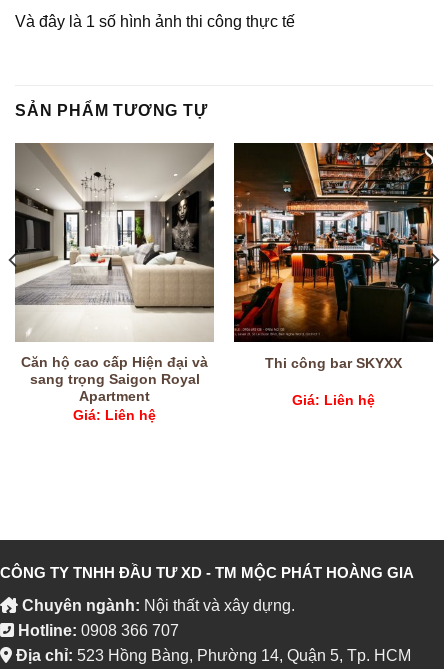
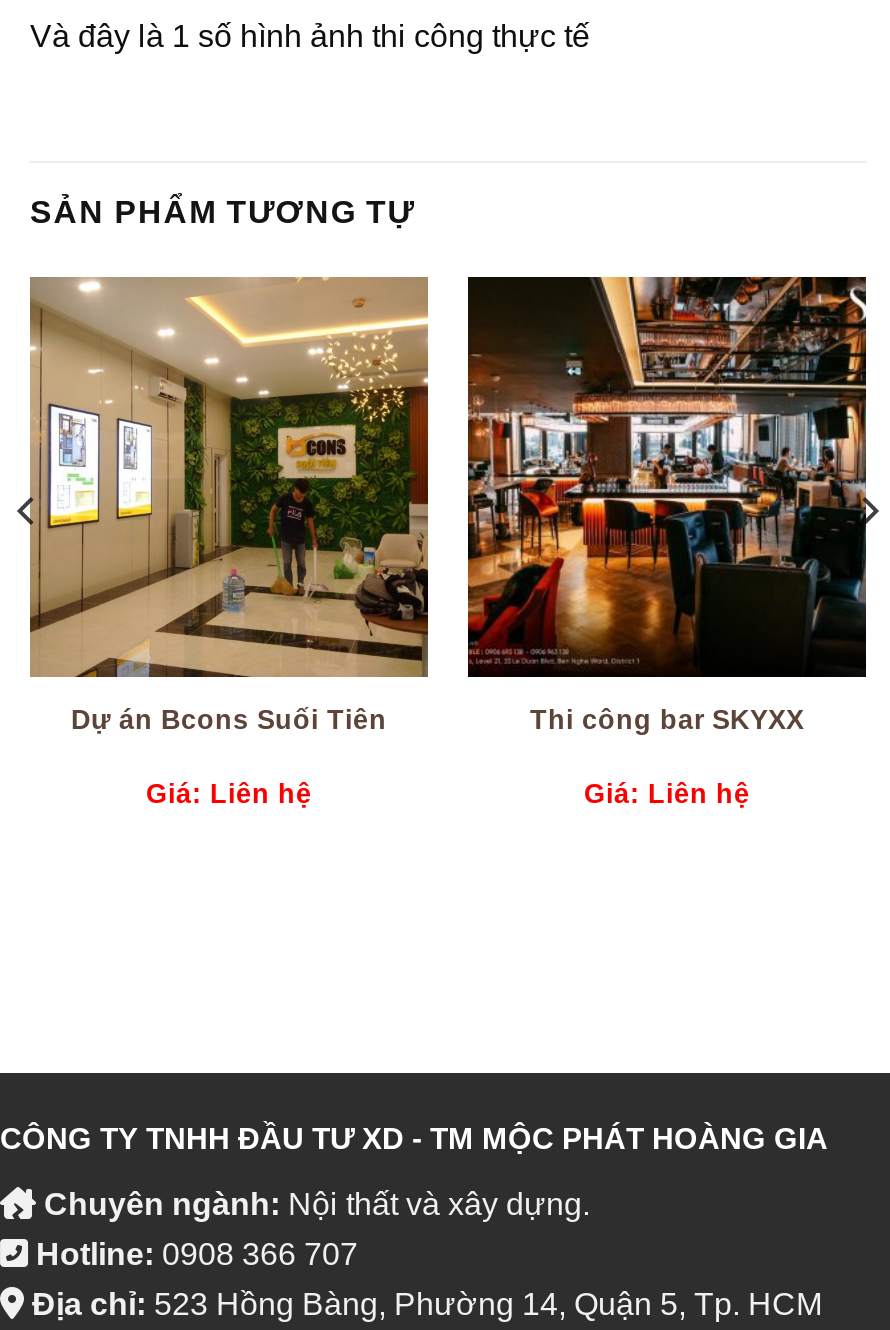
[14,143,215,404] [image] | Căn hộ cao cấp Hiện đại và | sang trọng Saigon Royal | Apartment -> [28,277,430,735] [image] | Dự án Bcons Suối Tiên

